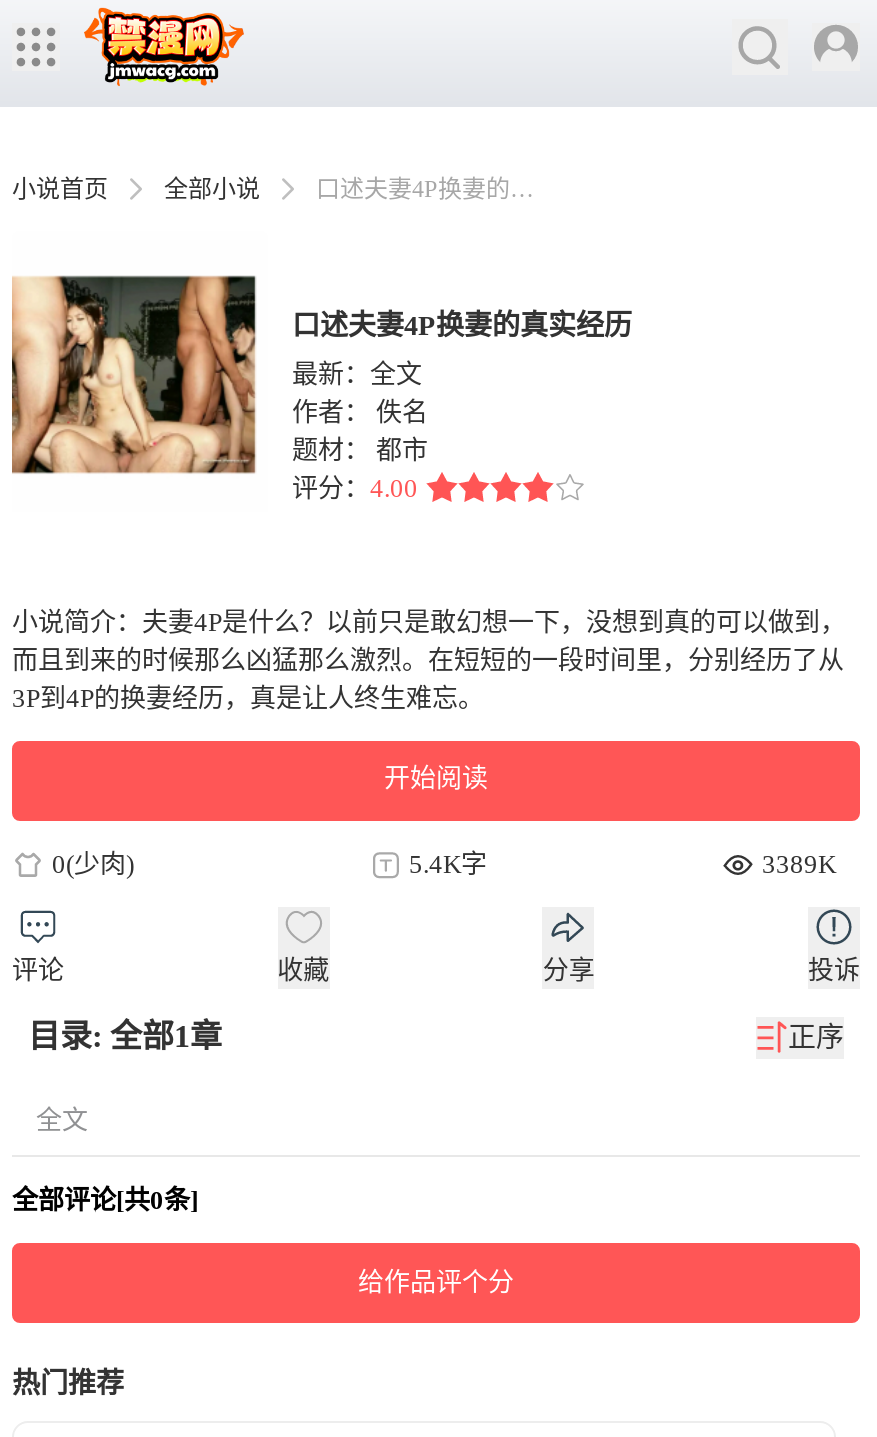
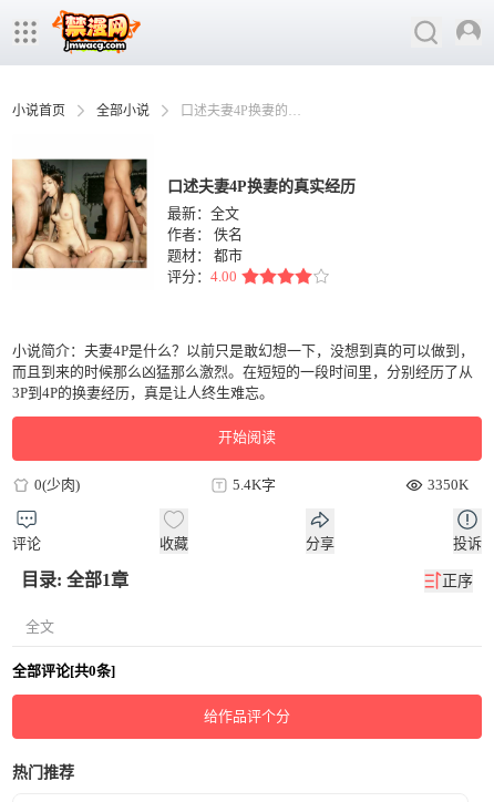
[762,849,836,879] 3389K -> [428,477,469,493] 3350K

